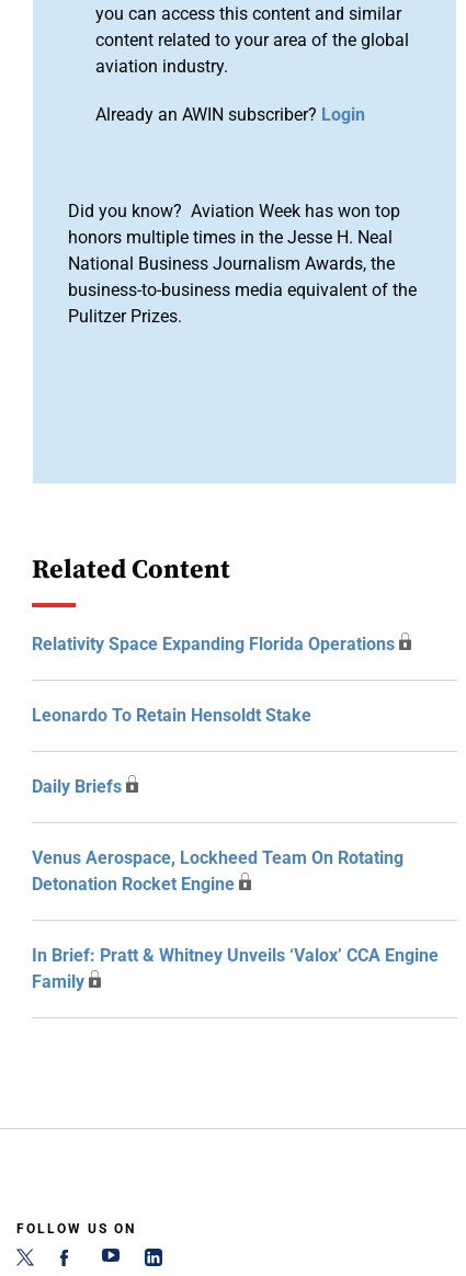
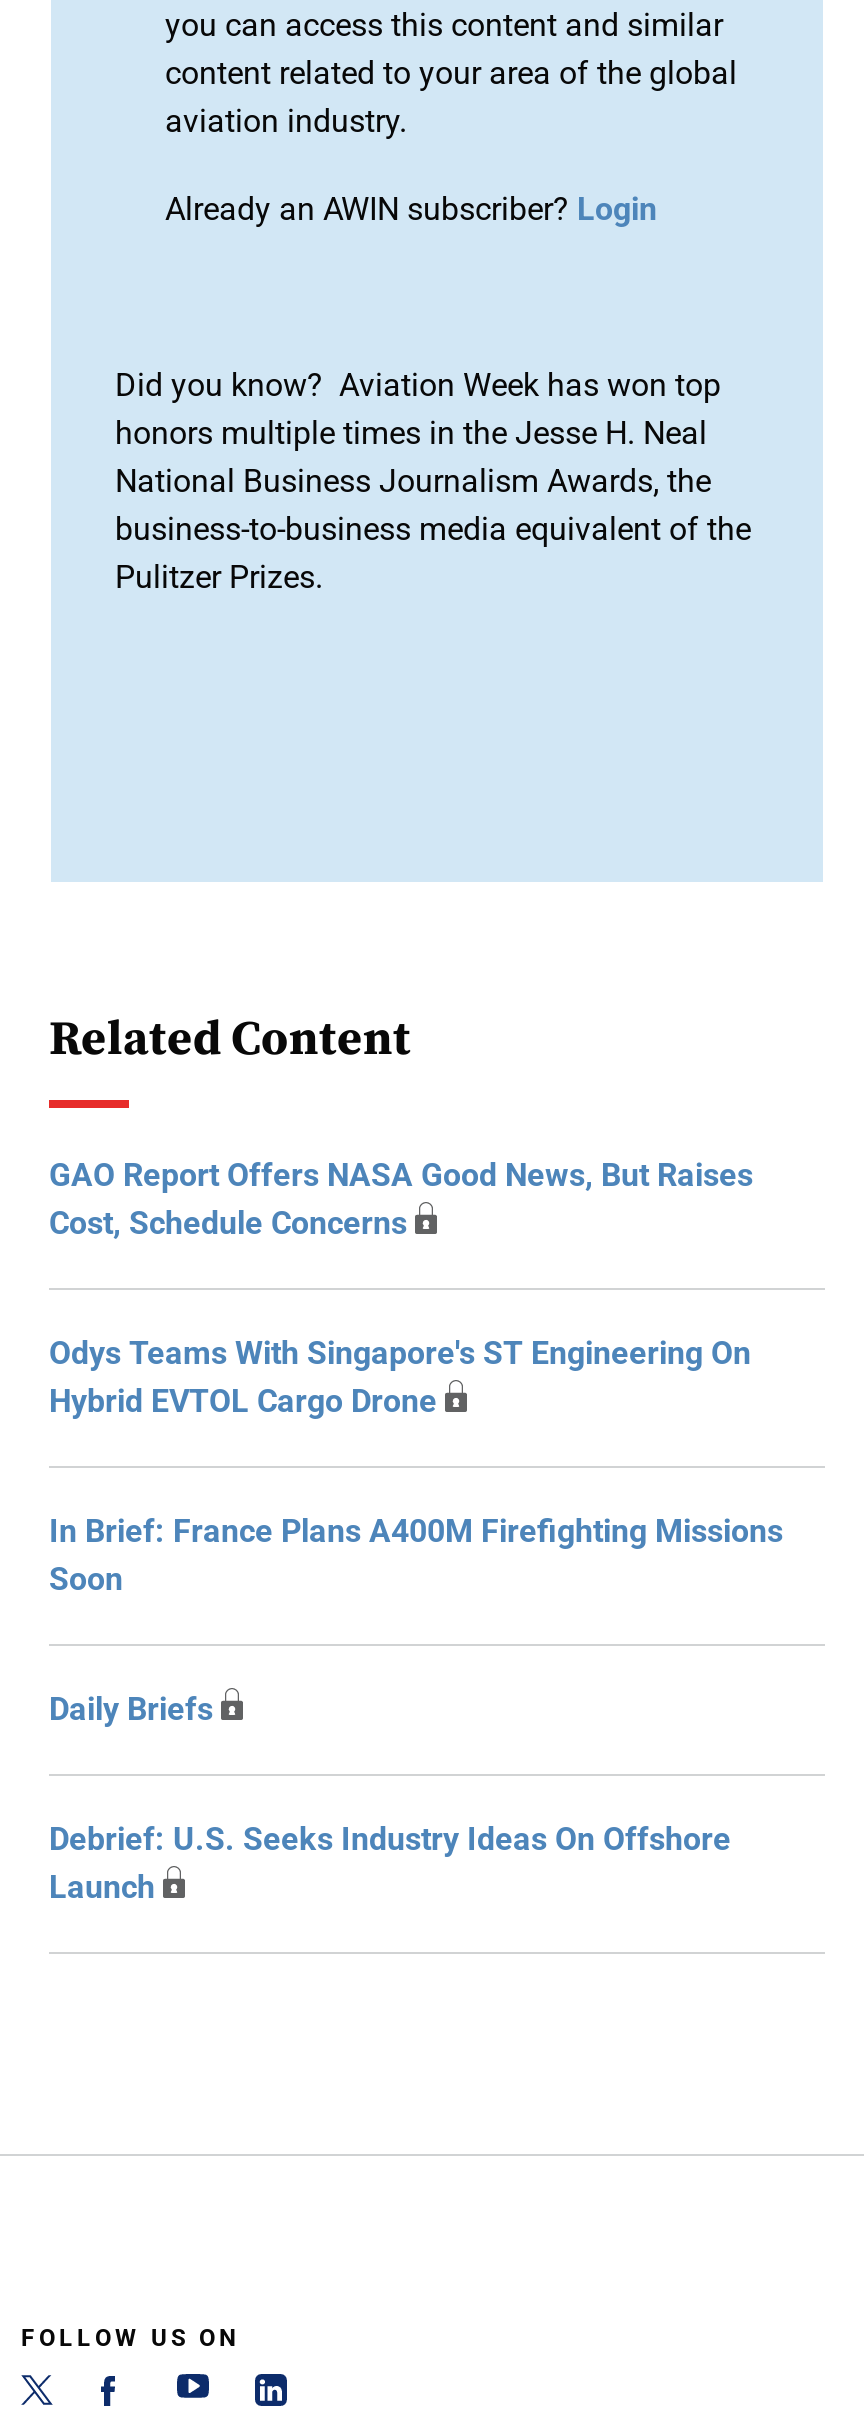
[32,634,395,726] Relativity Space Expanding Florida Operations | Leonardo To Retain Hensoldt Stake -> [49,1156,783,1598] GAO Report Offers NASA Good News, But Raises | Cost, Schedule Concerns | Odys Teams With Singapore's ST Engineering On | Hybrid EVTOL Cargo Drone | In Brief: France Plans A400M Firefighting Missions | Soon
moved [32,776,122,797] -> [49,1690,213,1728]: Daily Briefs
[32,847,439,992] Venus Aerospace, Lockheed Team On Rotating | Detonation Rocket Engine | In Brief: Pratt & Whitney Unveils ‘Valox’ CCA Engine | Family -> [49,1820,731,1906] Debrief: U.S. Seeks Industry Ideas On Offshore | Launch

